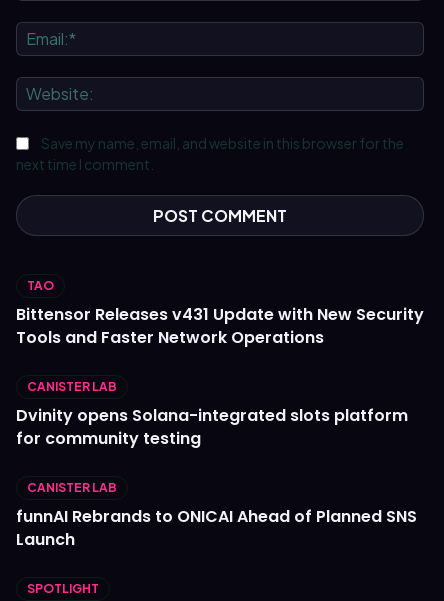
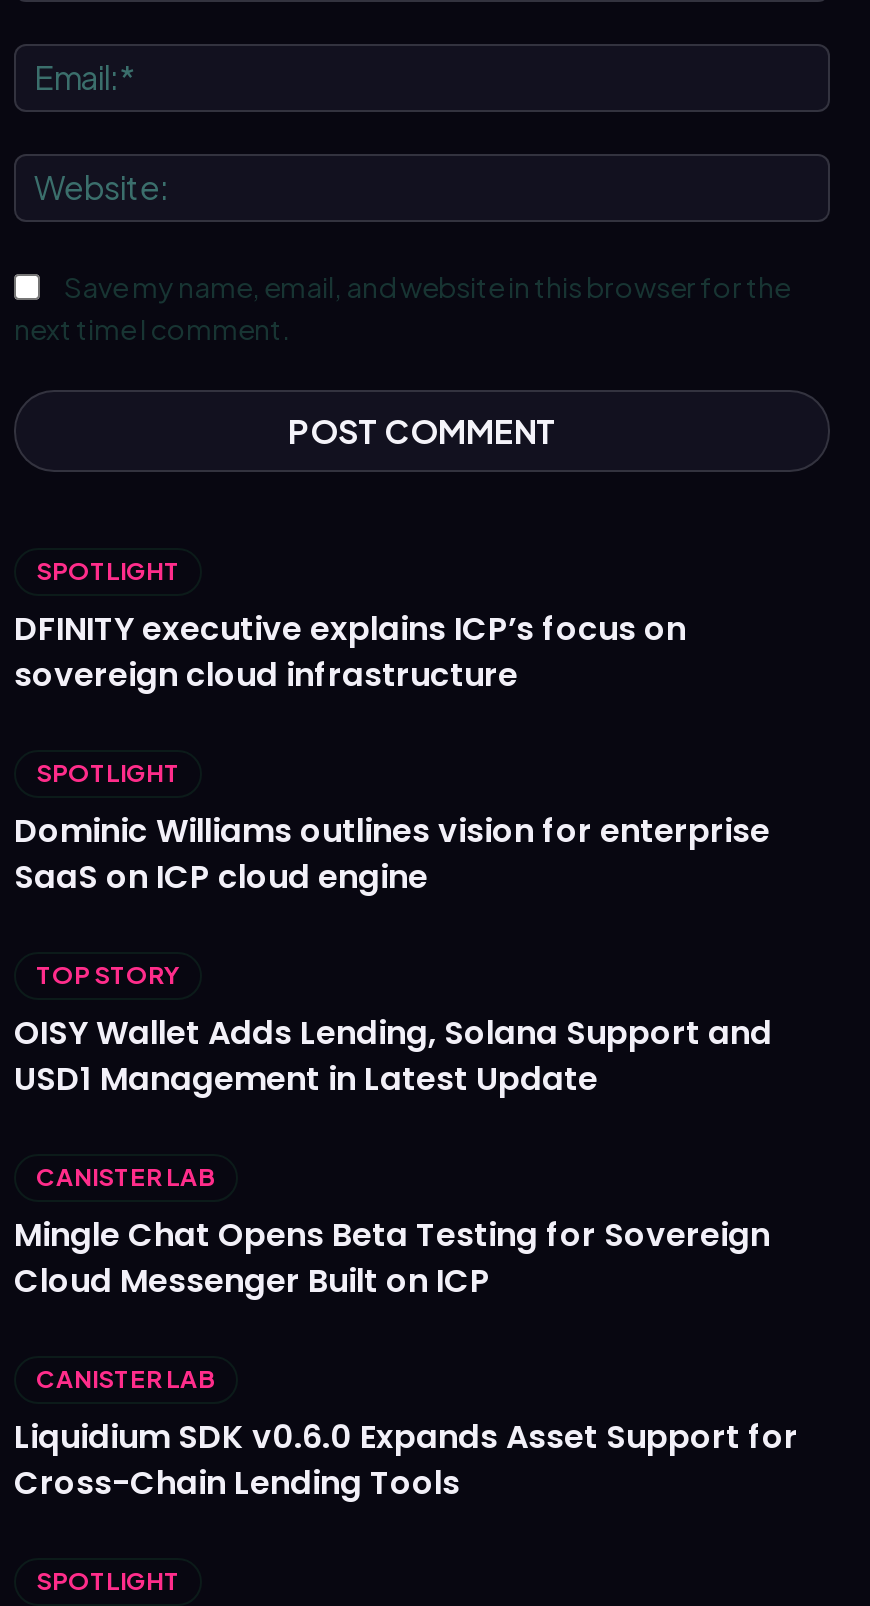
[16,278,424,349] TAO | Bittensor Releases v431 Update with New Security | Tools and Faster Network Operations -> [14,556,772,1102] SPOTLIGHT | DFINITY executive explains ICP’s focus on | sovereign cloud infrastructure | SPOTLIGHT | Dominic Williams outlines vision for enterprise | SaaS on ICP cloud engine | TOP STORY | OISY Wallet Adds Lending, Solana Support and | USD1 Management in Latest Update
[16,404,408,450] Dvinity opens Solana-integrated slots platform | for community testing -> [14,1212,770,1304] Mingle Chat Opens Beta Testing for Sovereign | Cloud Messenger Built on ICP
[16,505,417,551] funnAI Rebrands to ONICAI Ahead of Planned SNS | Launch -> [14,1414,798,1506] Liquidium SDK v0.6.0 Expands Asset Support for | Cross-Chain Lending Tools

